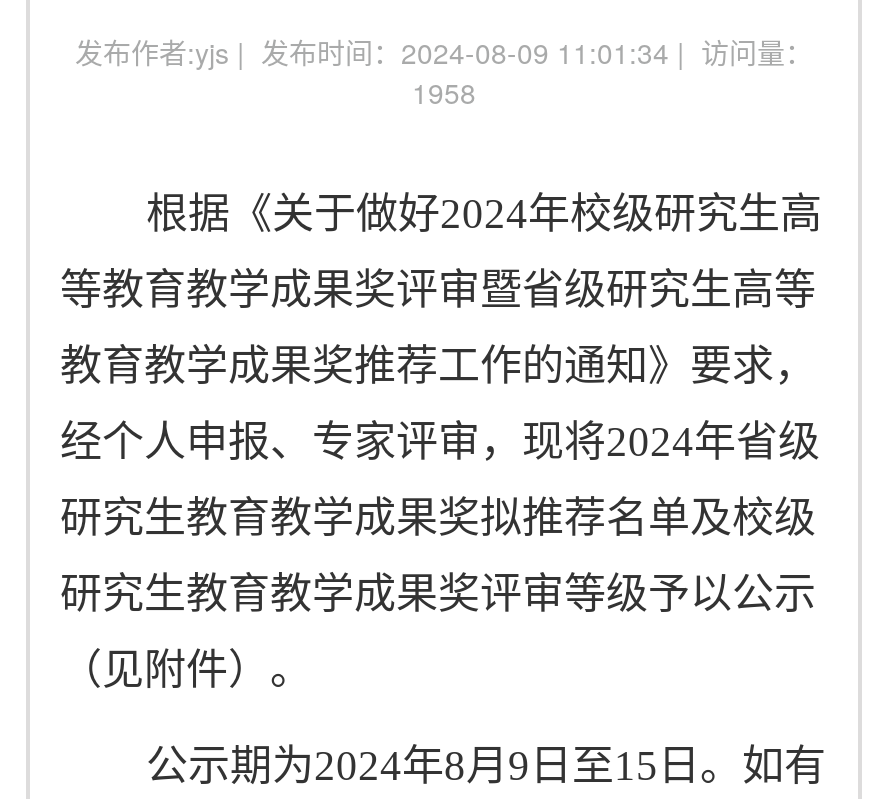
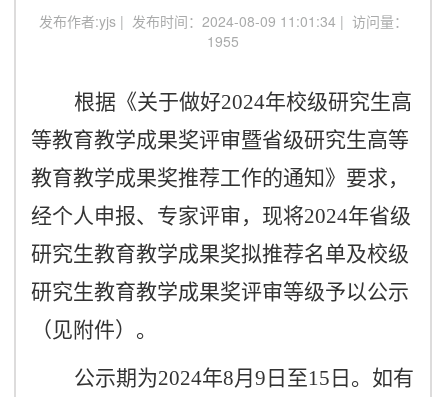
[412,71,476,111] 1958 -> [207,31,239,51] 1955

